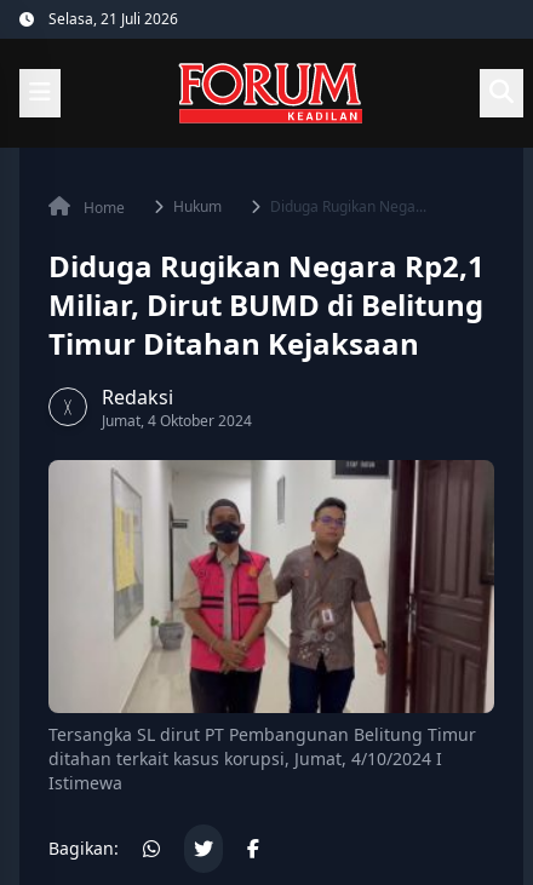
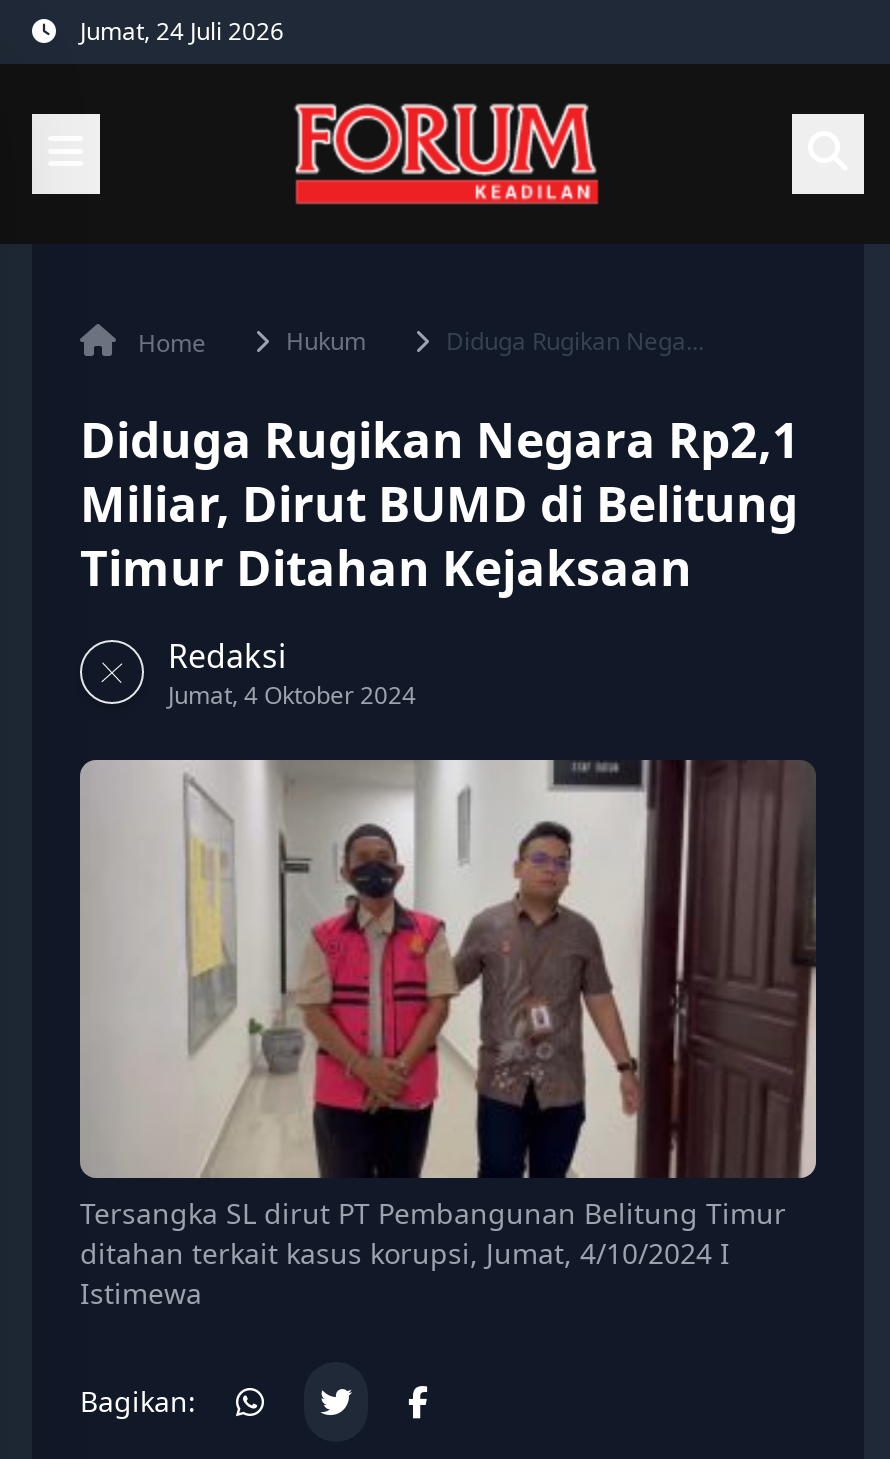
[48,8,178,29] Selasa, 21 Juli 2026 -> [80,14,284,48] Jumat, 24 Juli 2026

